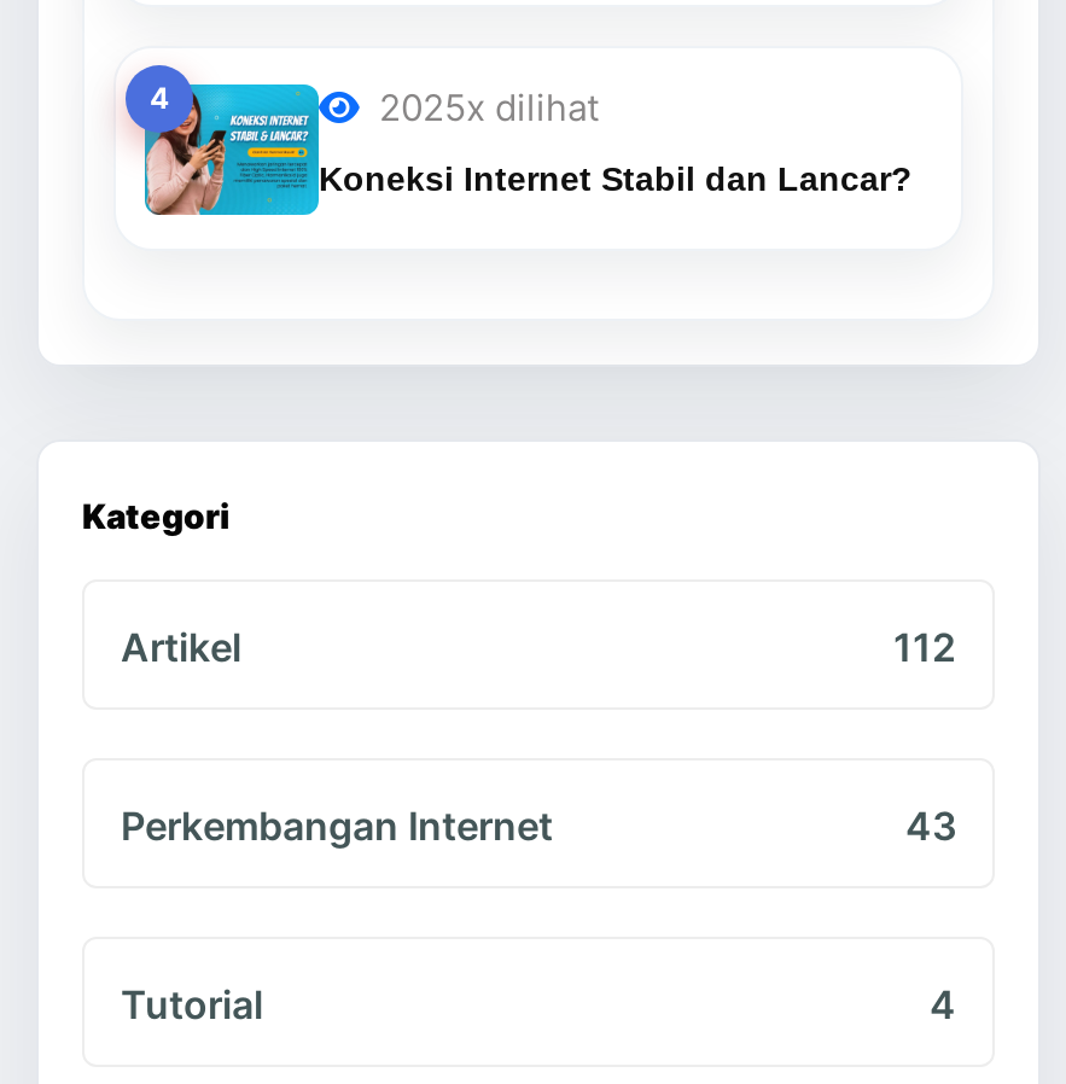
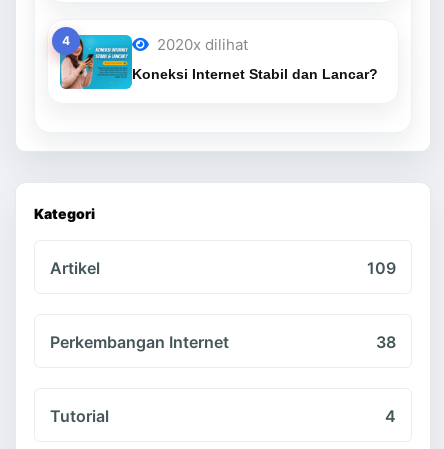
[369,85,599,131] 2025x dilihat -> [153,35,248,54] 2020x dilihat
[893,624,956,672] 112 -> [367,258,396,278] 109
[905,802,956,851] 43 -> [376,332,396,352] 38

